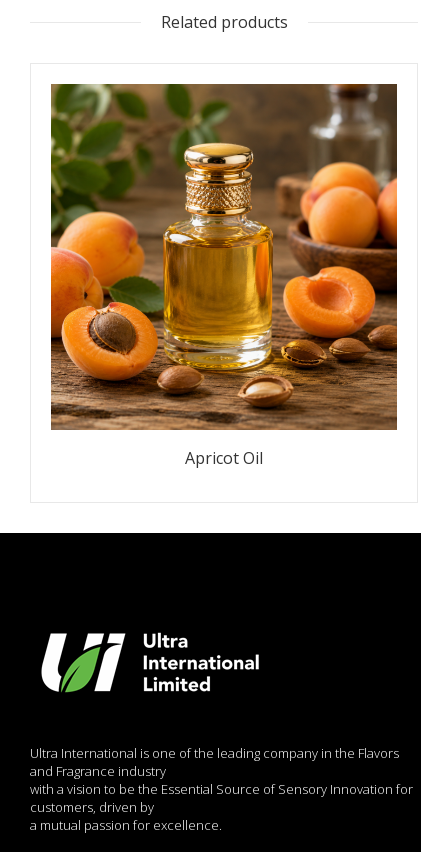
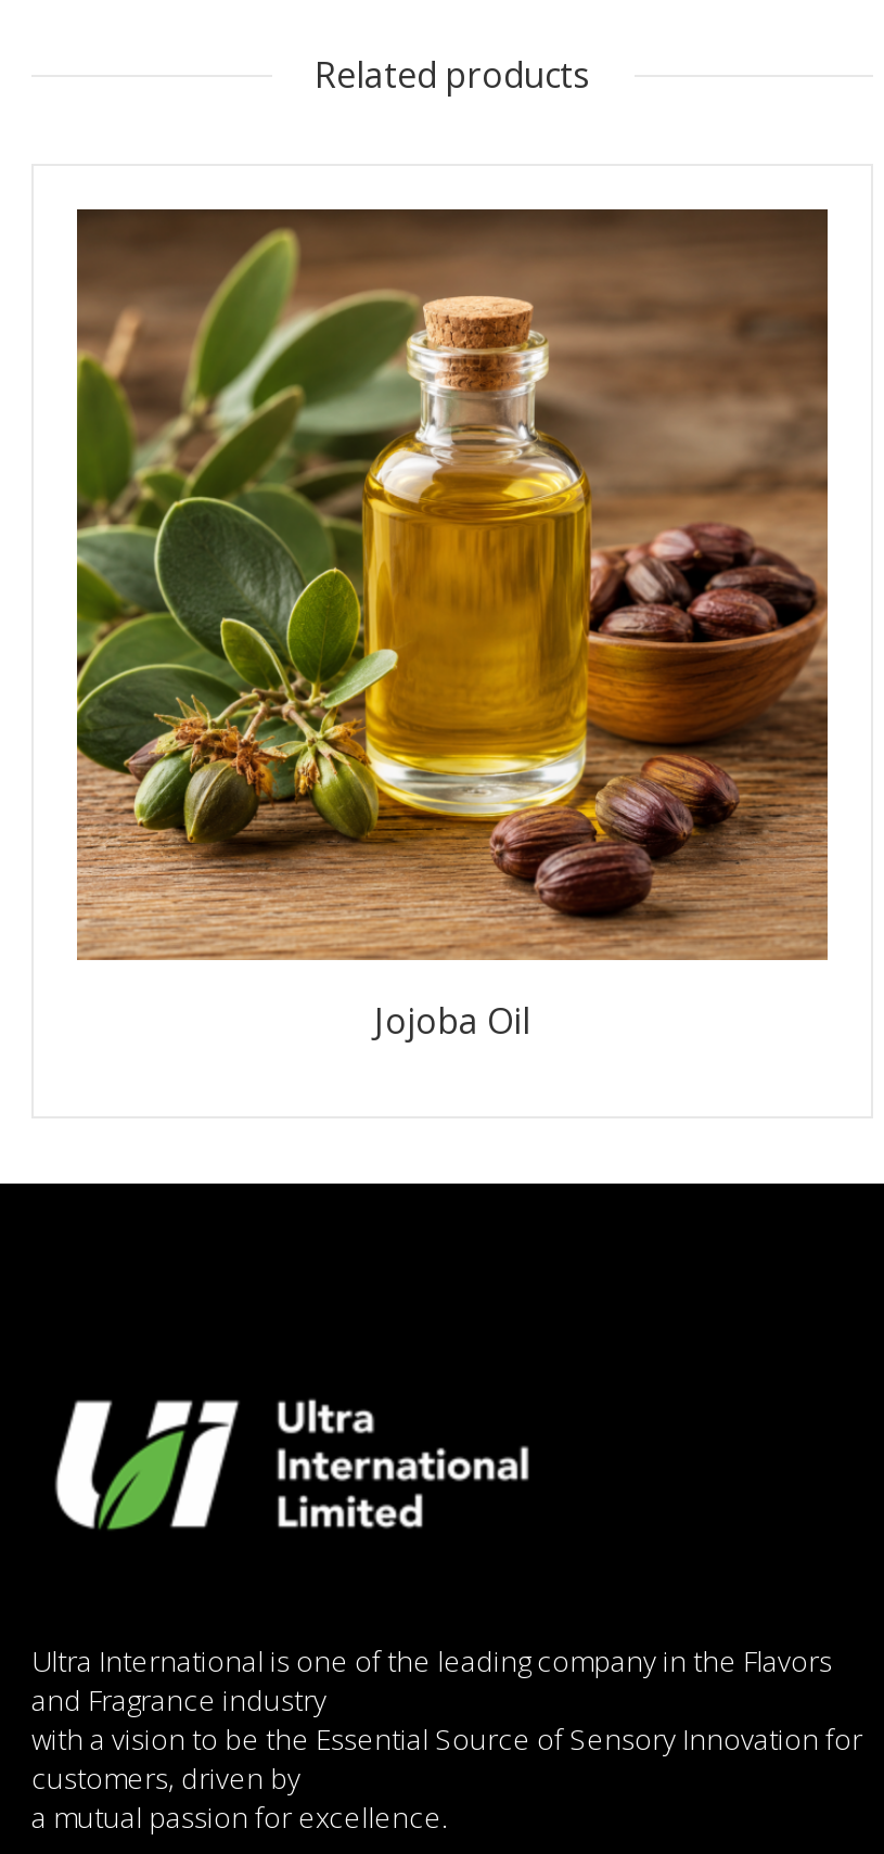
[50,83,398,469] [image] | Apricot Oil -> [75,207,830,1045] [image] | Jojoba Oil

